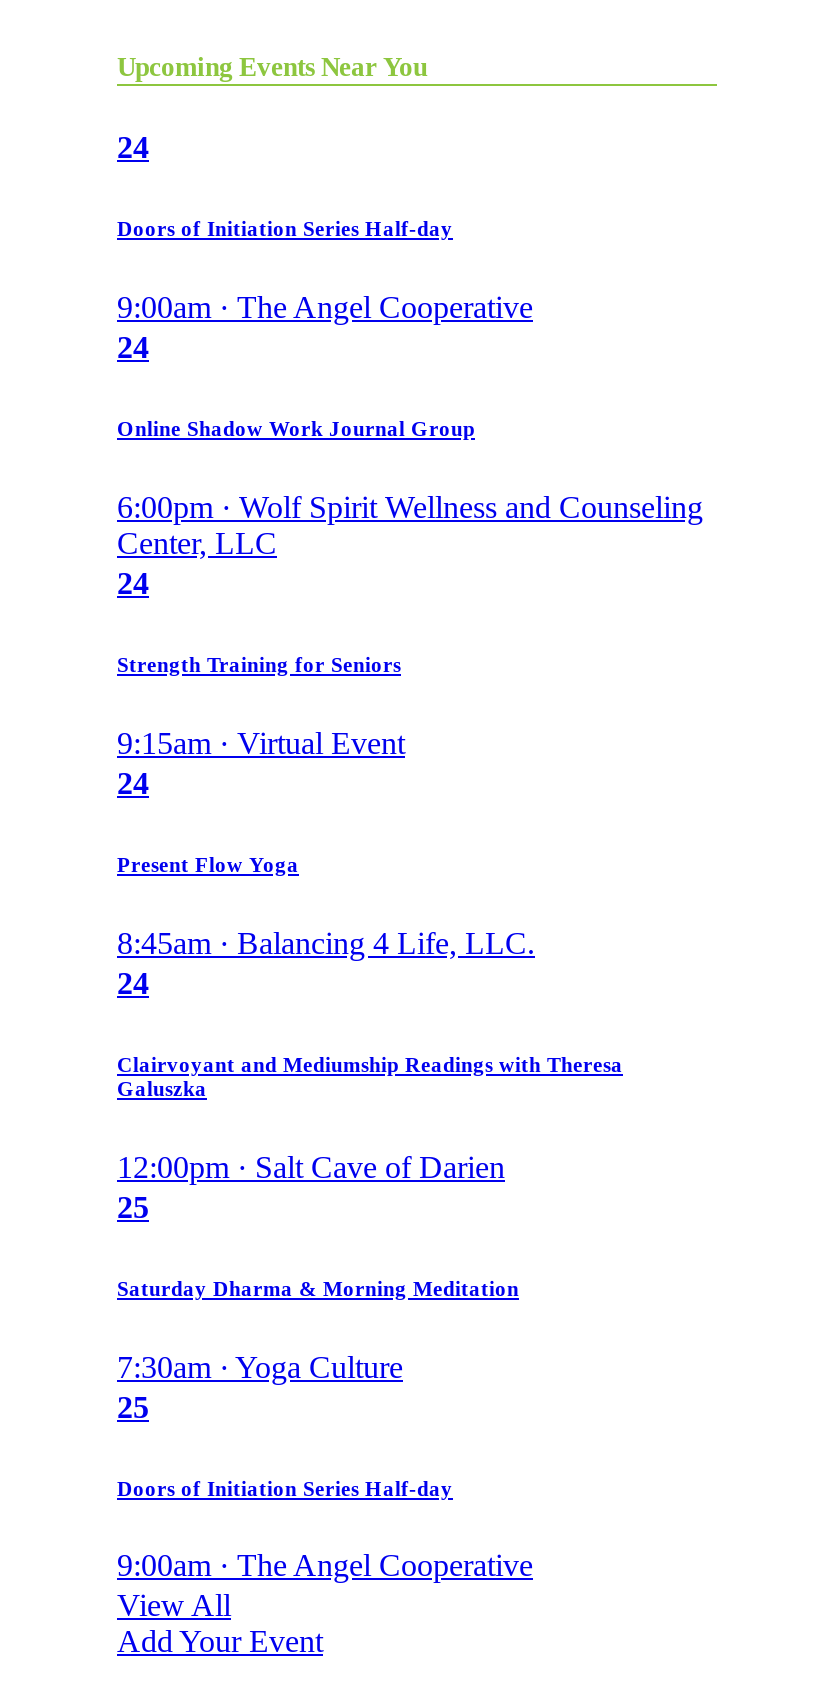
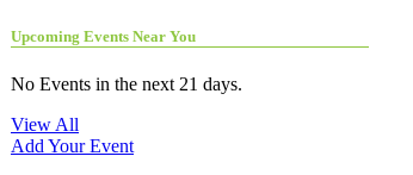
[117,130,703,1583] 24 | Doors of Initiation Series Half-day | 9:00am · The Angel Cooperative | 24 | Online Shadow Work Journal Group | 6:00pm · Wolf Spirit Wellness and Counseling | Center, LLC | 24 | Strength Training for Seniors | 9:15am · Virtual Event | 24 | Present Flow Yoga | 8:45am · Balancing 4 Life, LLC. | 24 | Clairvoyant and Mediumship Readings with Theresa | Galuszka | 12:00pm · Salt Cave of Darien | 25 | Saturday Dharma & Morning Meditation | 7:30am · Yoga Culture | 25 | Doors of Initiation Series Half-day | 9:00am · The Angel Cooperative -> [11,74,242,94] No Events in the next 21 days.

